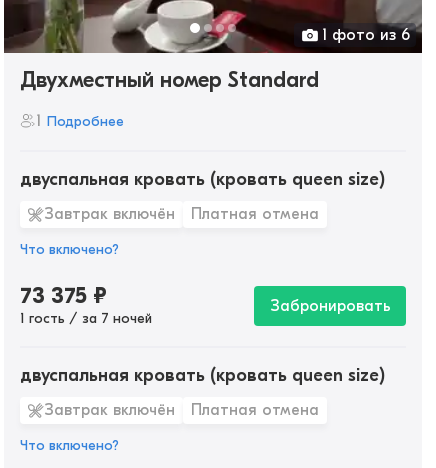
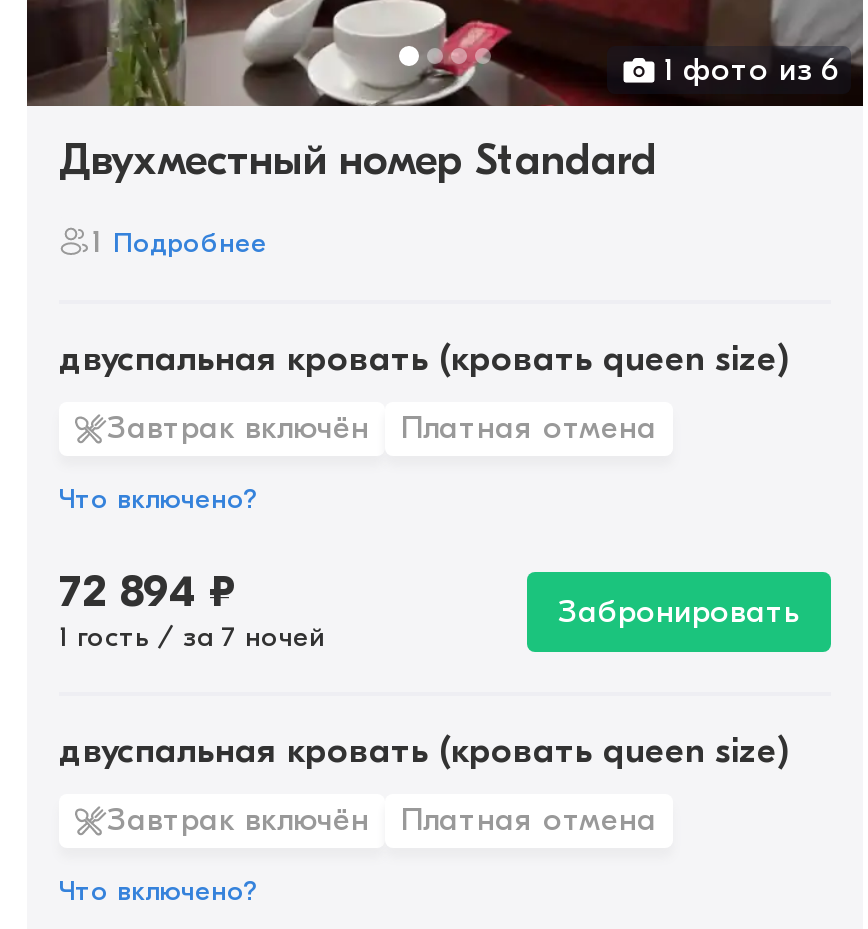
[20,283,107,309] 73 375 ₽ -> [59,566,237,618] 72 894 ₽

